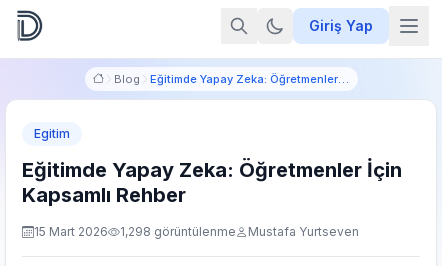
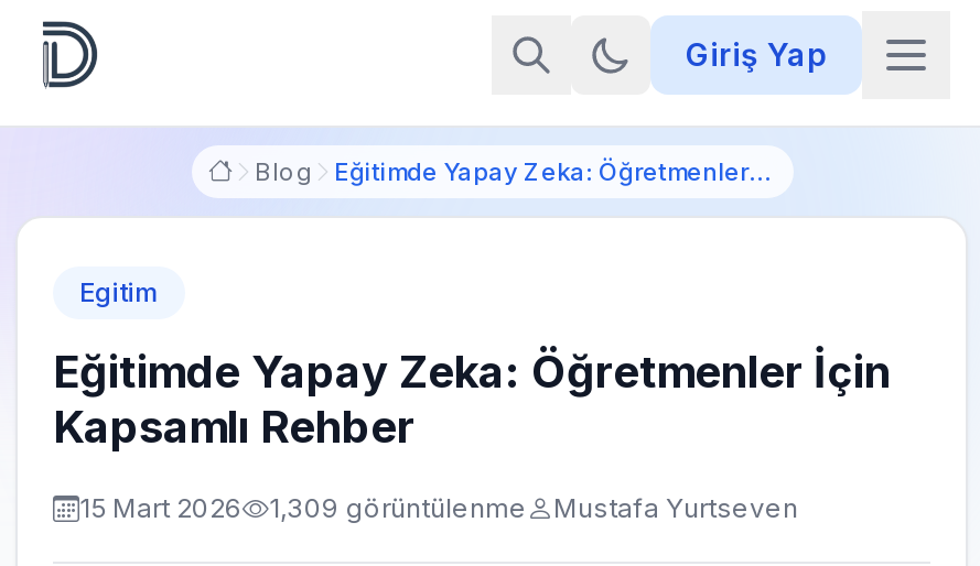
[120,224,236,239] 1,298 görüntülenme -> [269,491,527,524] 1,309 görüntülenme

